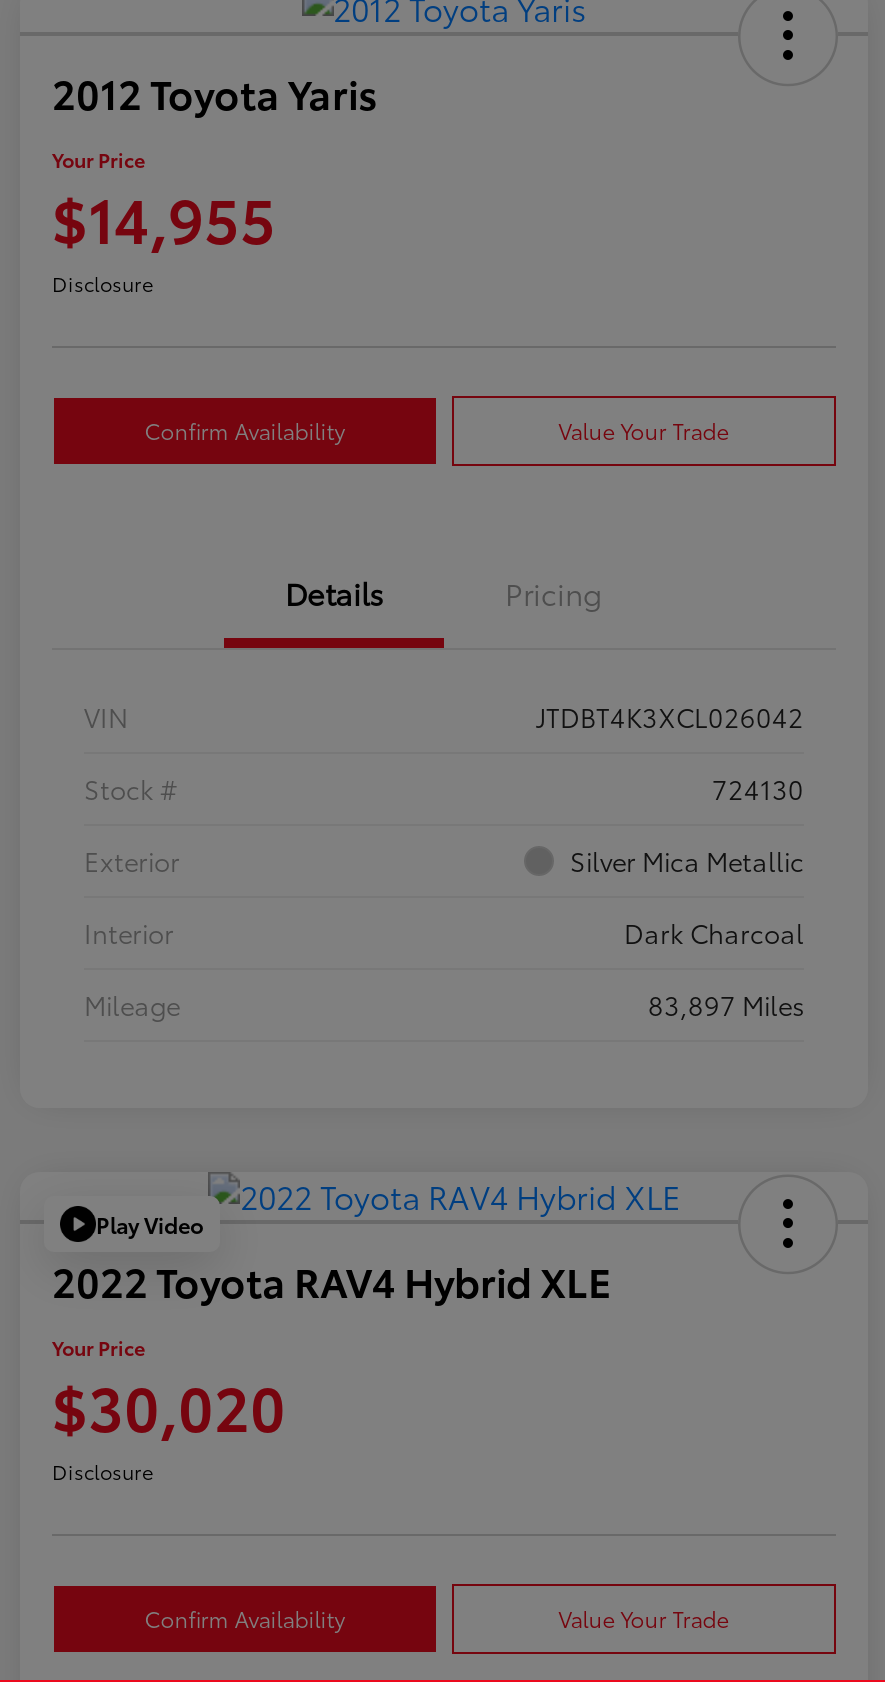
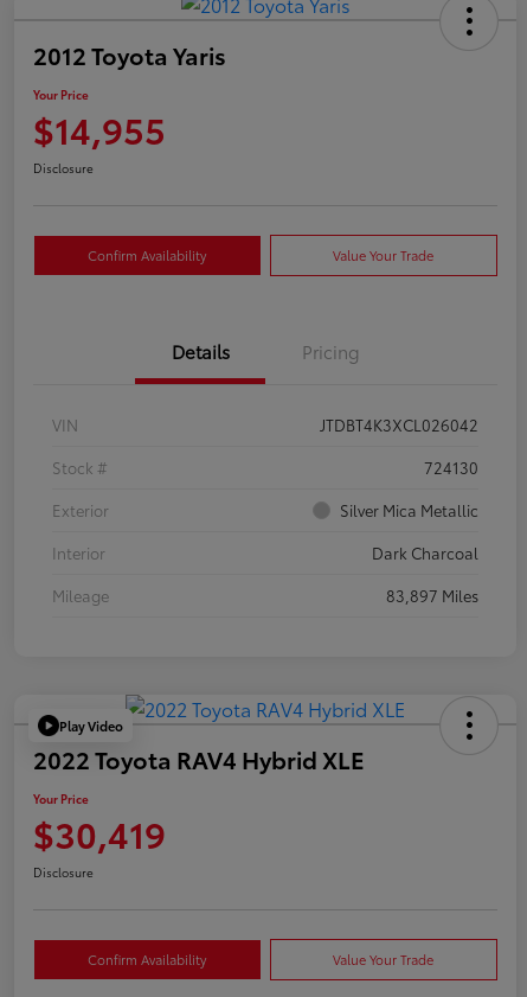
[52,1363,286,1449] $30,020 -> [33,808,166,859] $30,419

